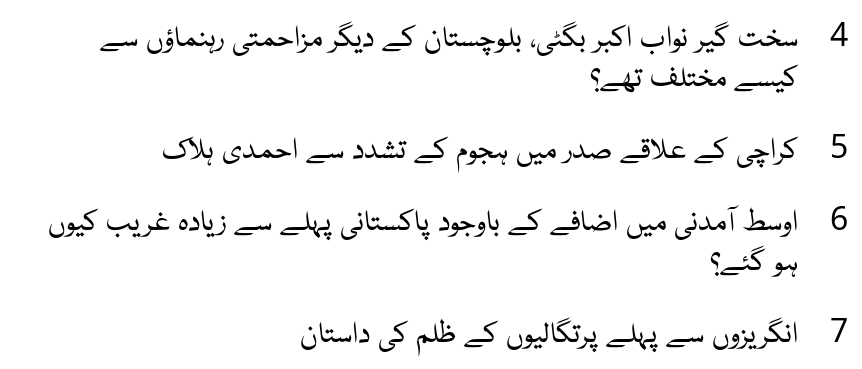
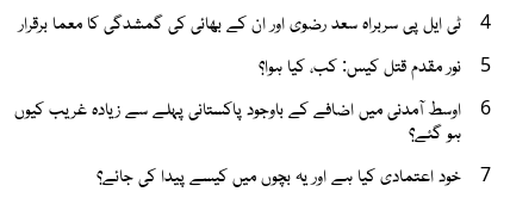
[100,13,798,97] سخت گیر نواب اکبر بگٹی، بلوچستان کے دیگر مزاحمتی رہنماؤں سے | کیسے مختلف تھے؟ -> [19,9,461,35] ٹی ایل پی سربراہ سعد رضوی اور ان کے بھائی کی گمشدگی کا معما برقرار
[162,125,798,169] کراچی کے علاقے صدر میں ہجوم کے تشدد سے احمدی ہلاک -> [259,52,461,78] نور مقدم قتل کیس: کب، کیا ہوا؟
[300,309,798,353] انگریزوں سے پہلے پرتگالیوں کے ظلم کی داستان -> [97,162,461,188] خود اعتمادی کیا ہے اور یہ بچوں میں کیسے پیدا کی جائے؟

